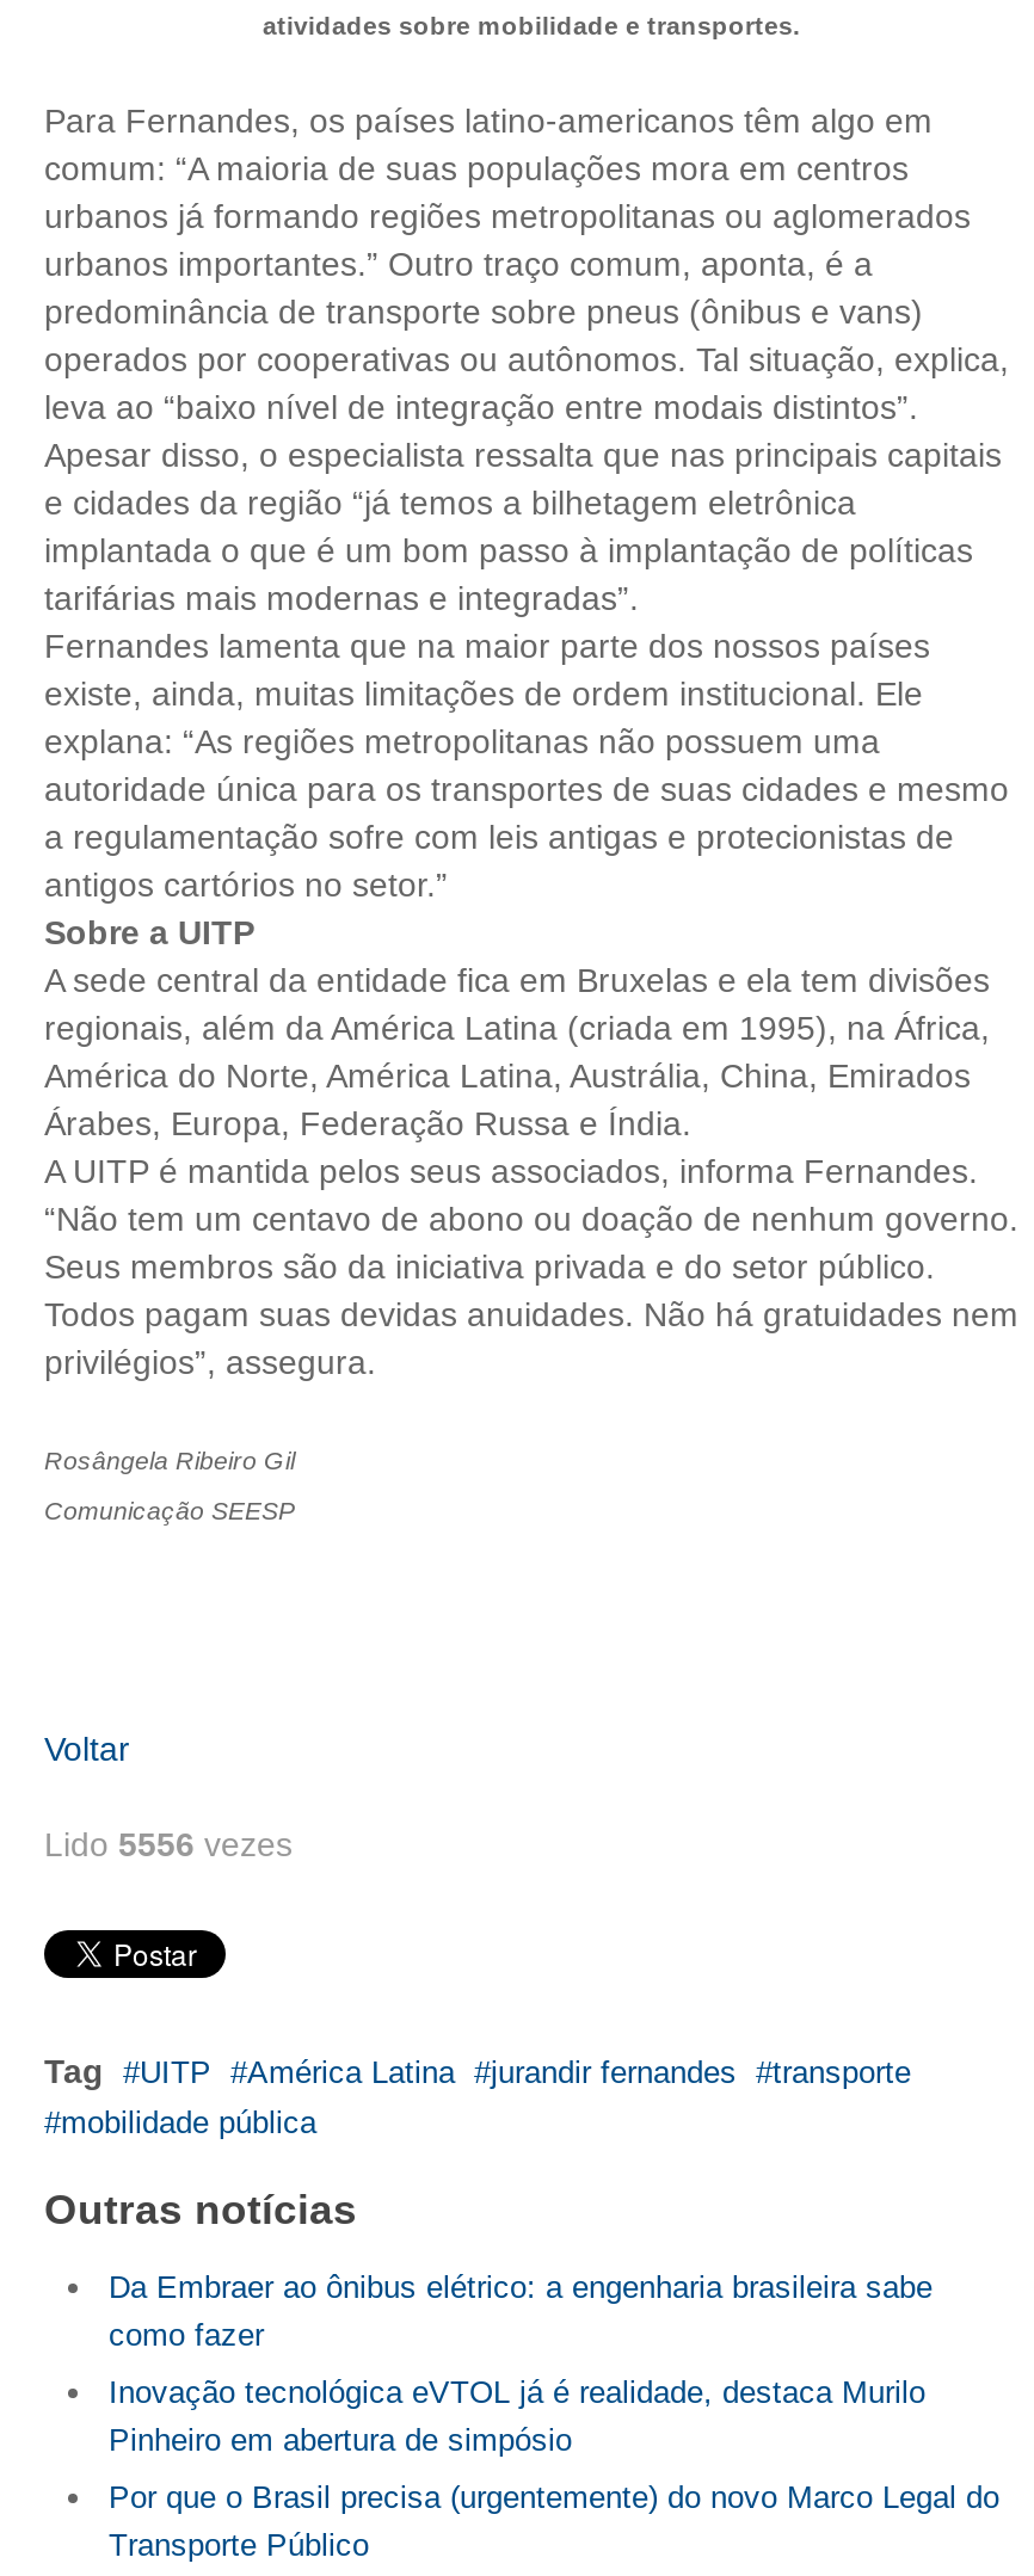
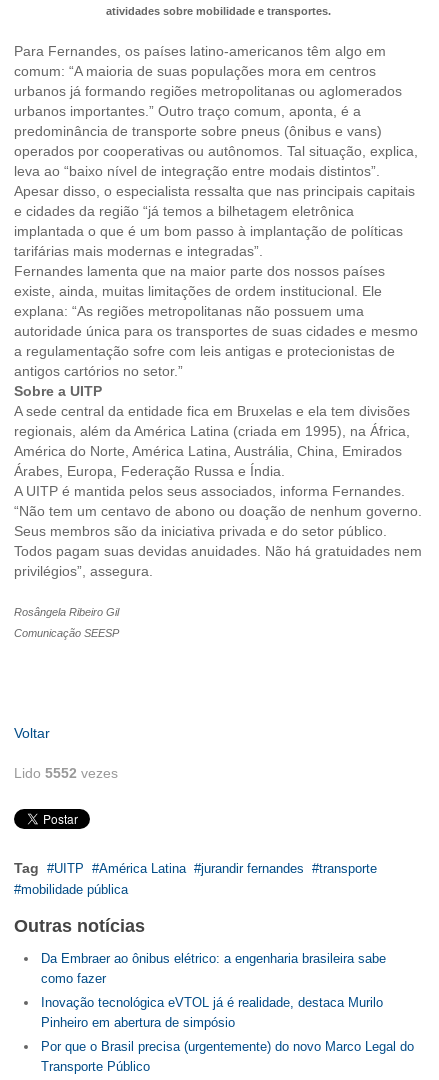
[44,1826,293,1865] Lido 5556 vezes -> [14,765,118,781] Lido 5552 vezes

